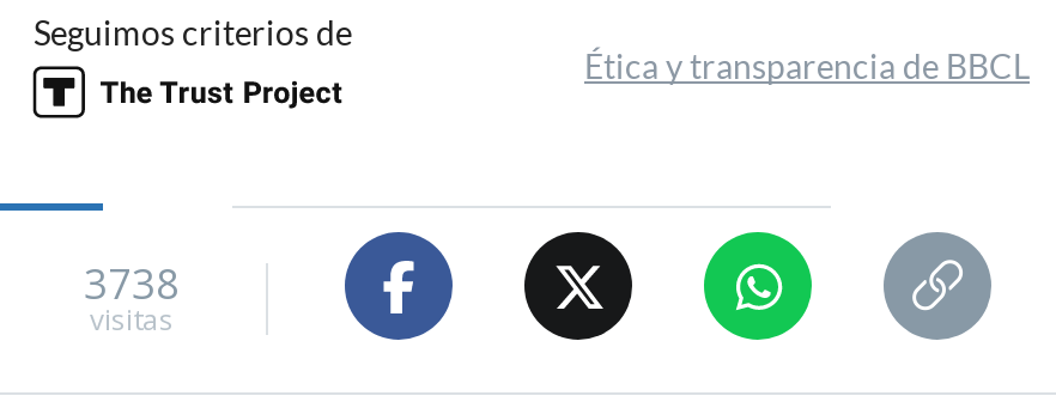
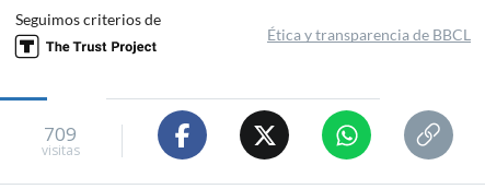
[84,256,180,311] 3738 -> [44,121,77,146] 709

